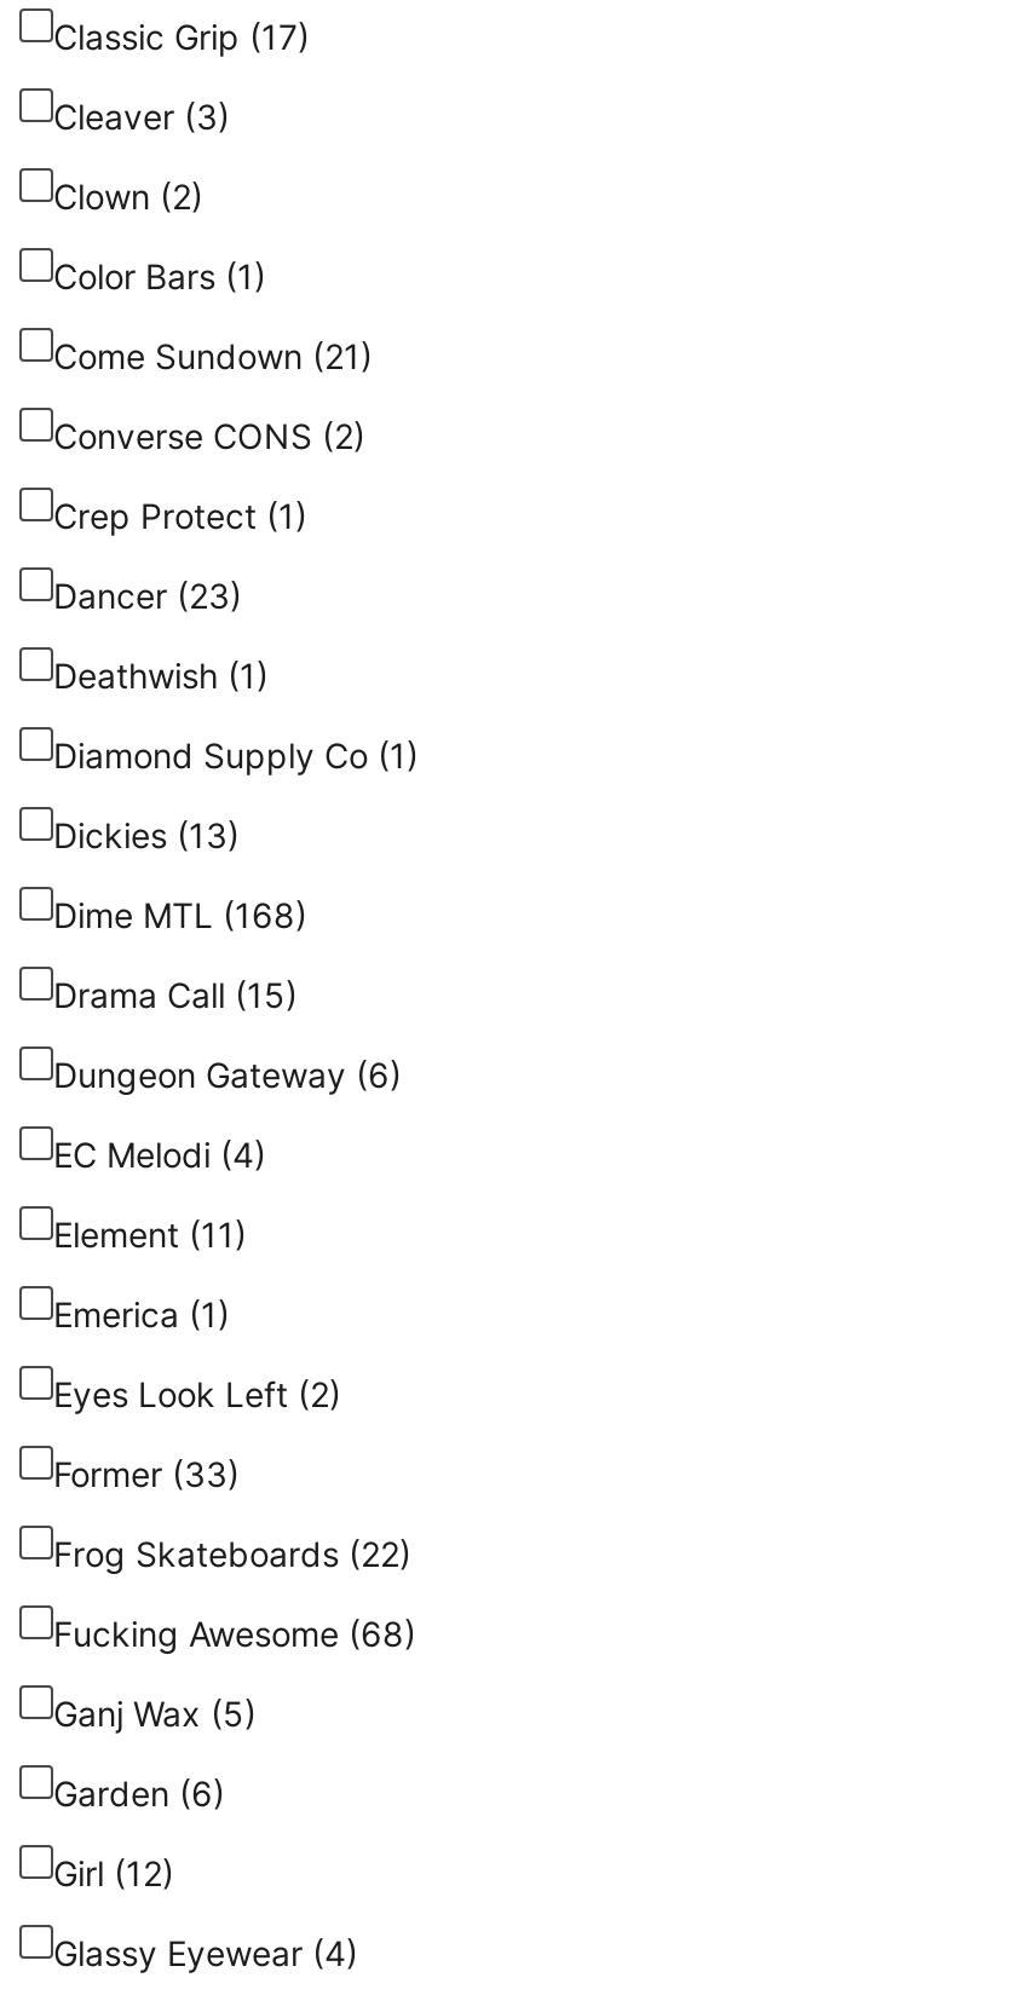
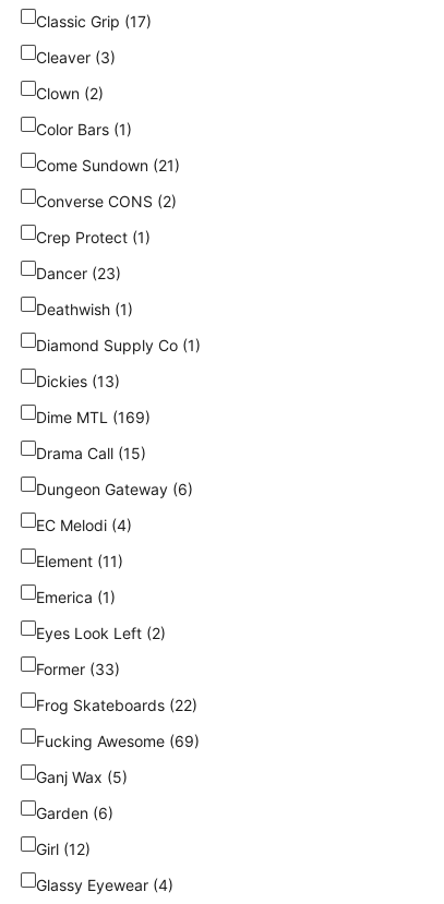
[53,894,307,935] Dime MTL (168) -> [36,408,151,426] Dime MTL (169)
[53,1613,416,1654] Fucking Awesome (68) -> [36,732,200,750] Fucking Awesome (69)

